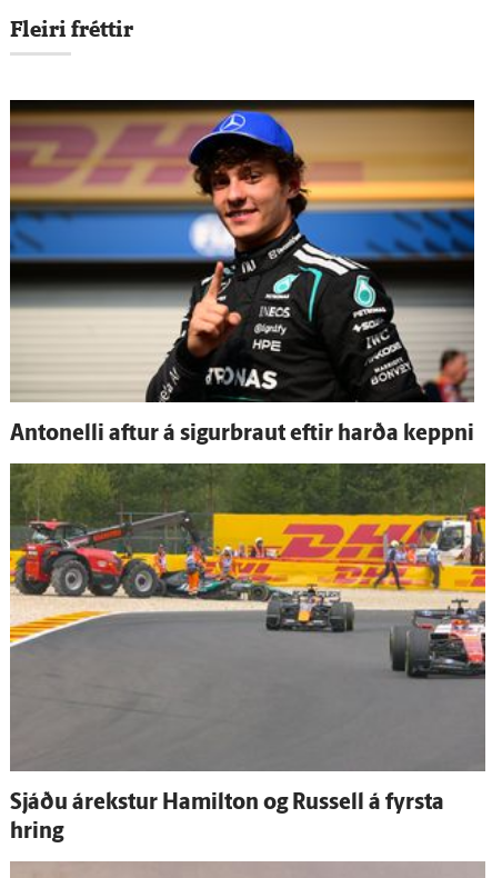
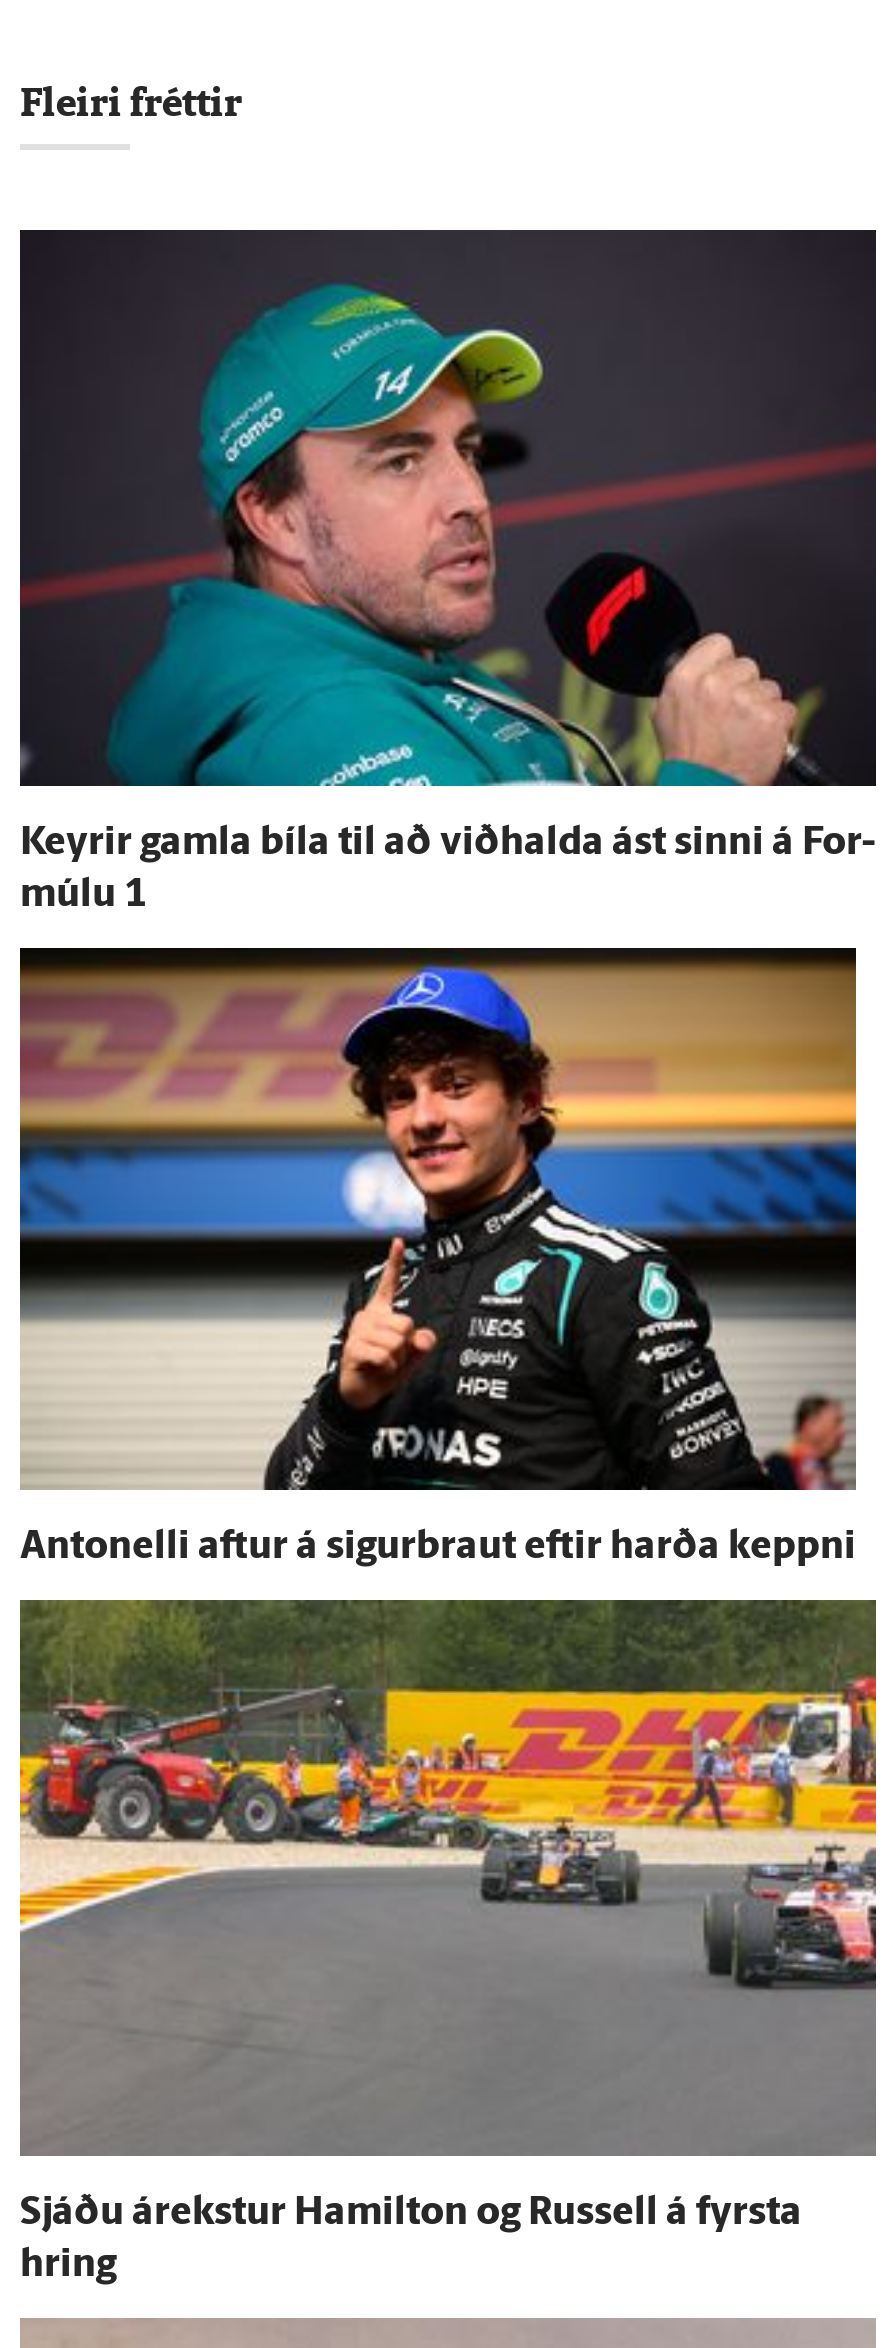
none -> [18,228,878,916] [image] | Keyrir gamla bíla til að viðhalda ást sinni á For | múlu 1

